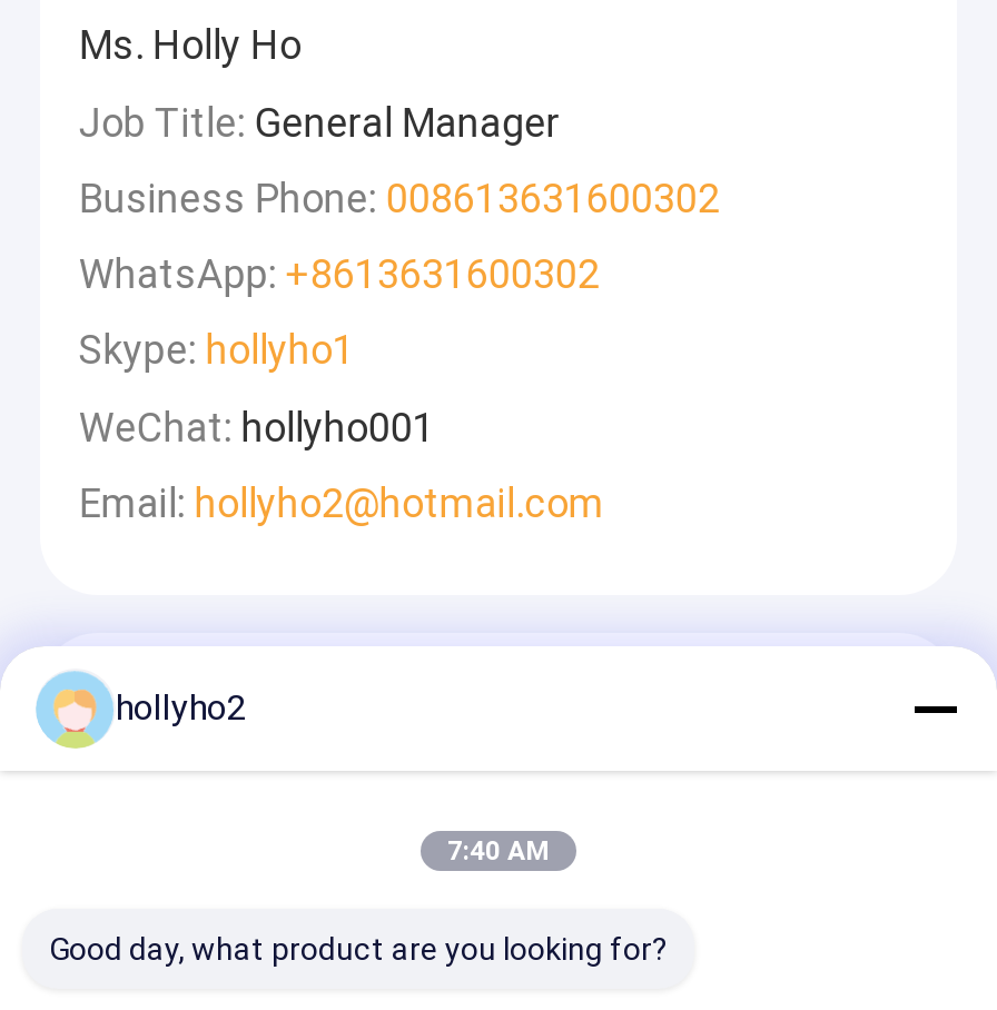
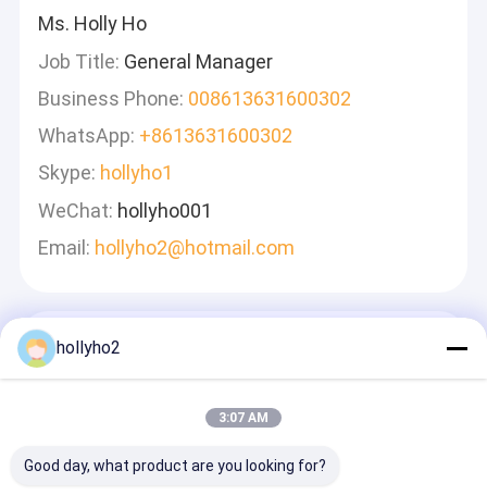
[447,835,550,867] 7:40 AM -> [218,410,269,425] 3:07 AM

